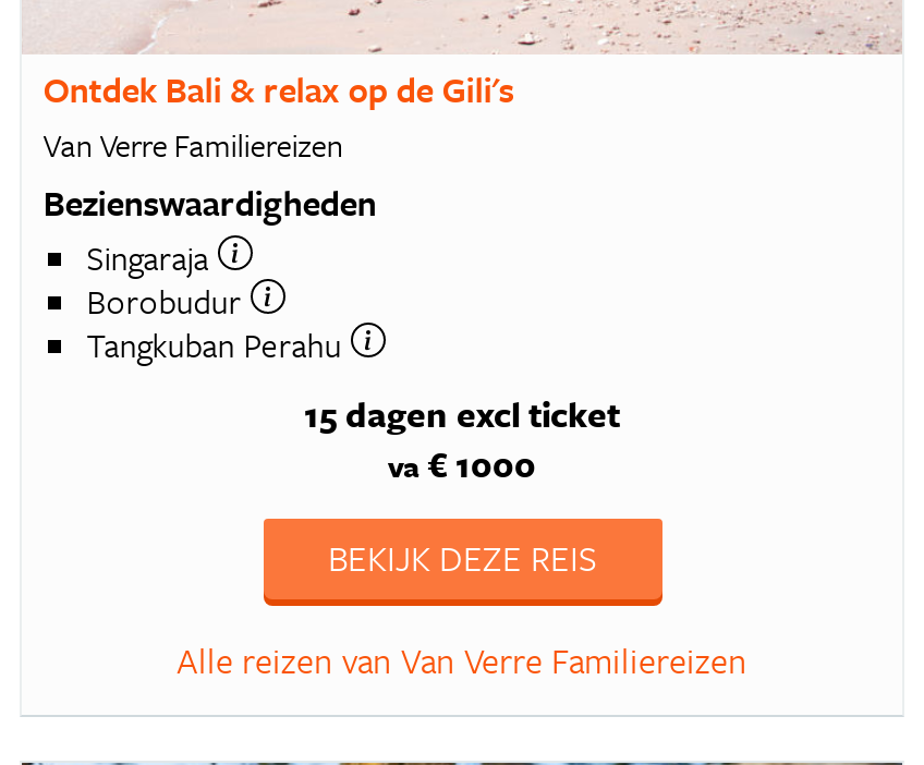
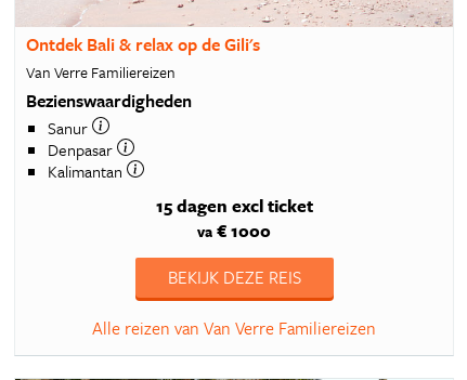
[87,234,350,369] Singaraja | Borobudur | Tangkuban Perahu -> [47,116,127,183] Sanur | Denpasar | Kalimantan

